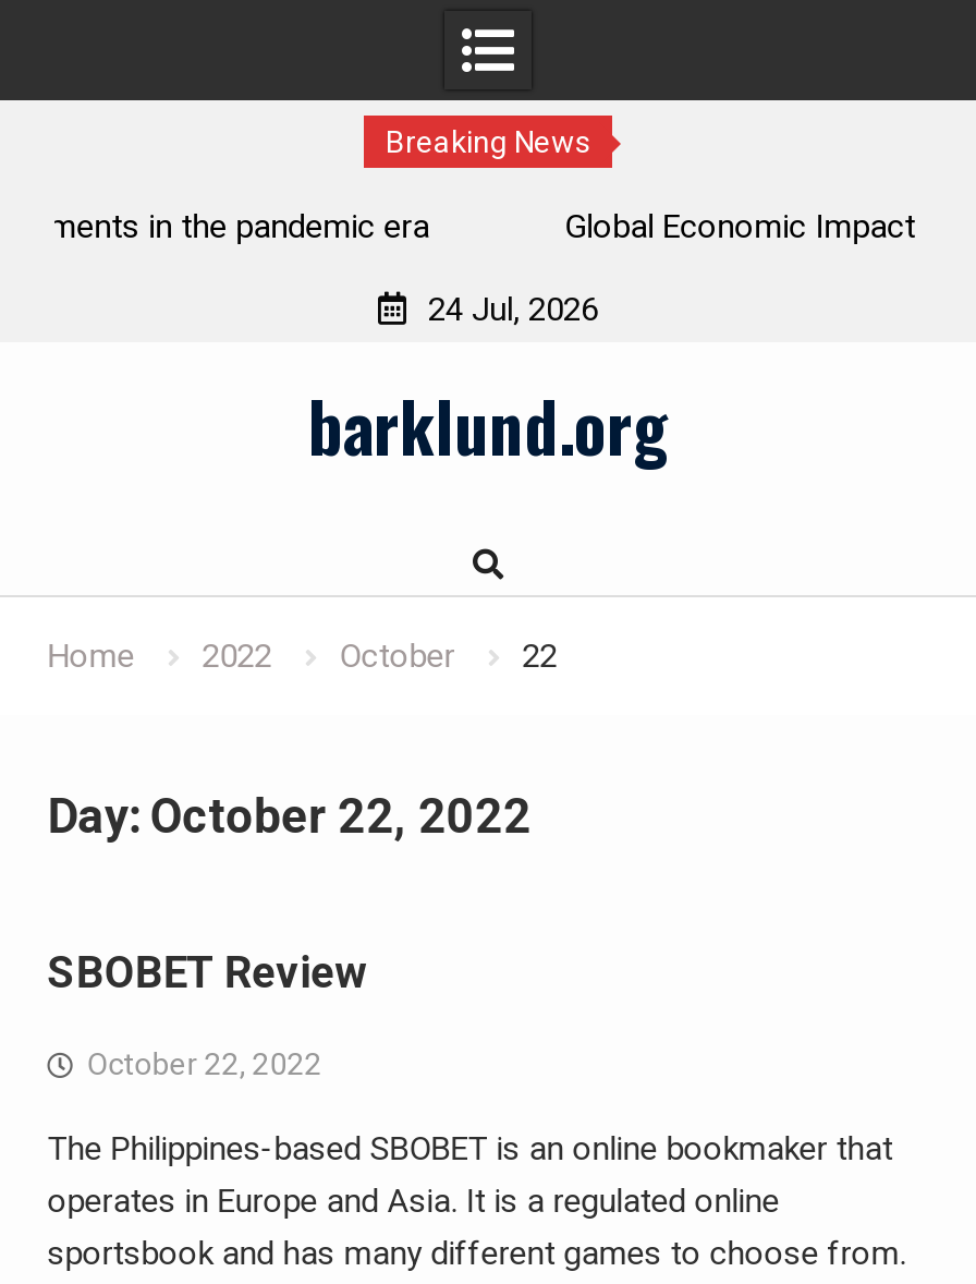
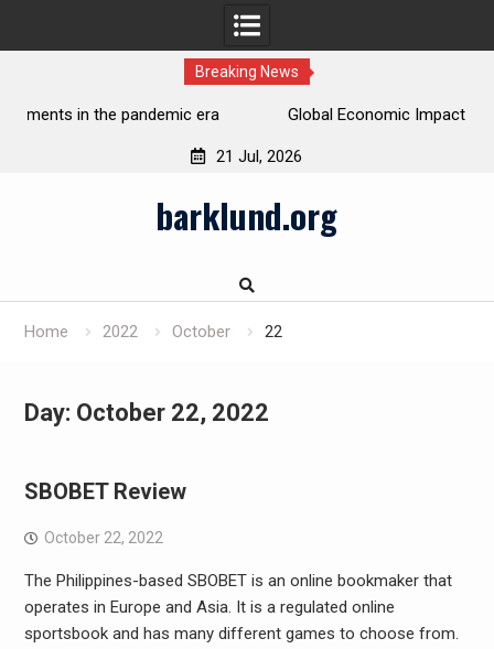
[428,290,598,329] 24 Jul, 2026 -> [217,147,303,166] 21 Jul, 2026

